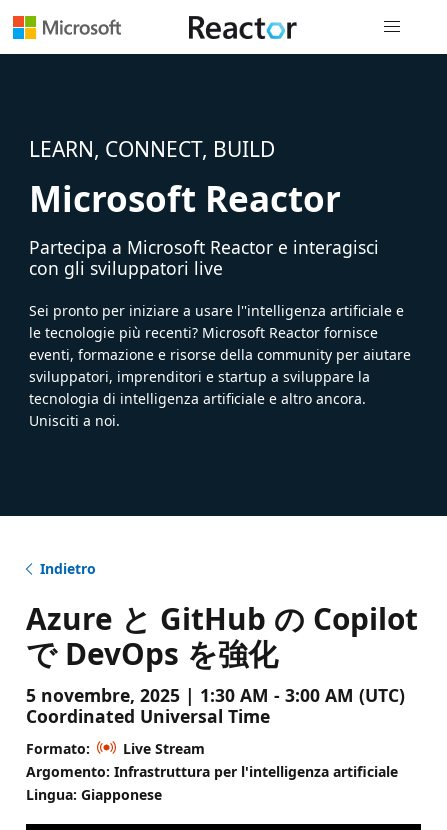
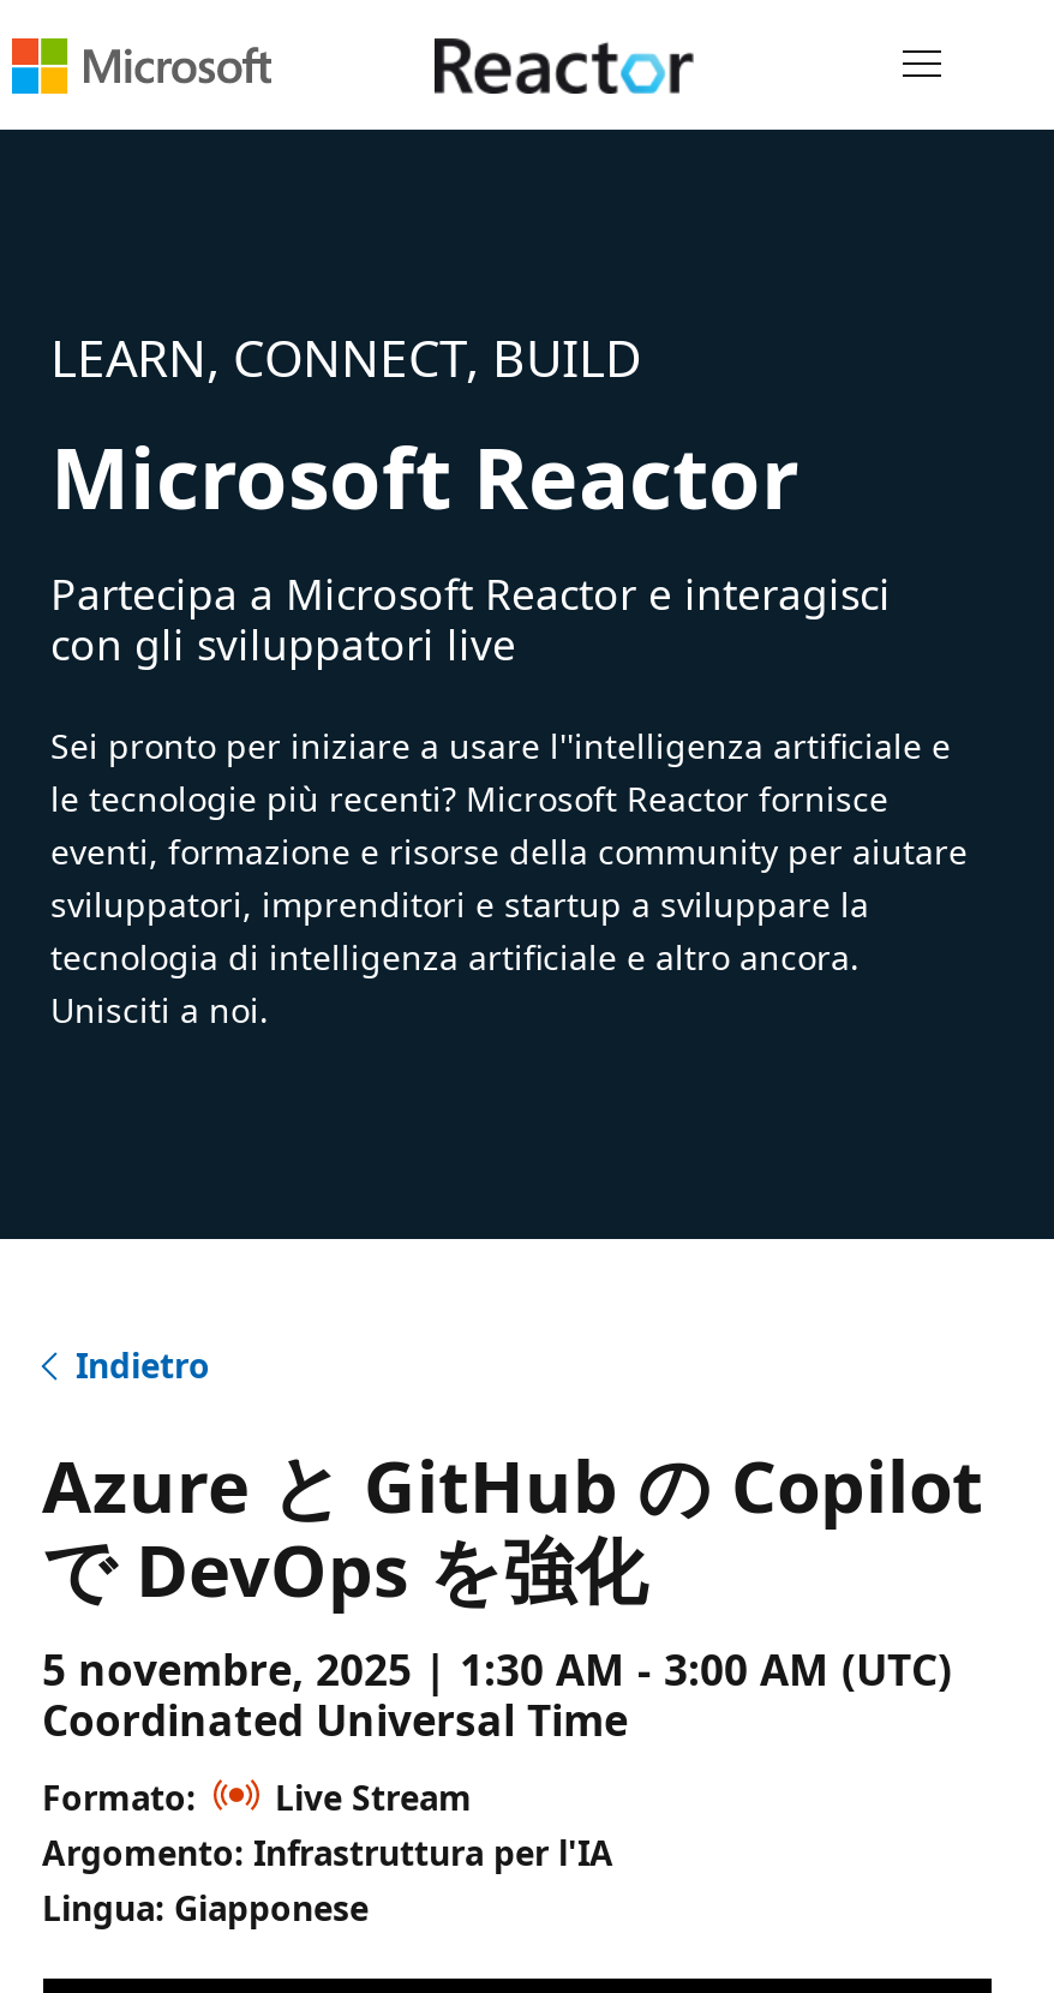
[25,762,397,781] Argomento: Infrastruttura per l'intelligenza artificiale -> [42,1830,613,1875] Argomento: Infrastruttura per l'IA

